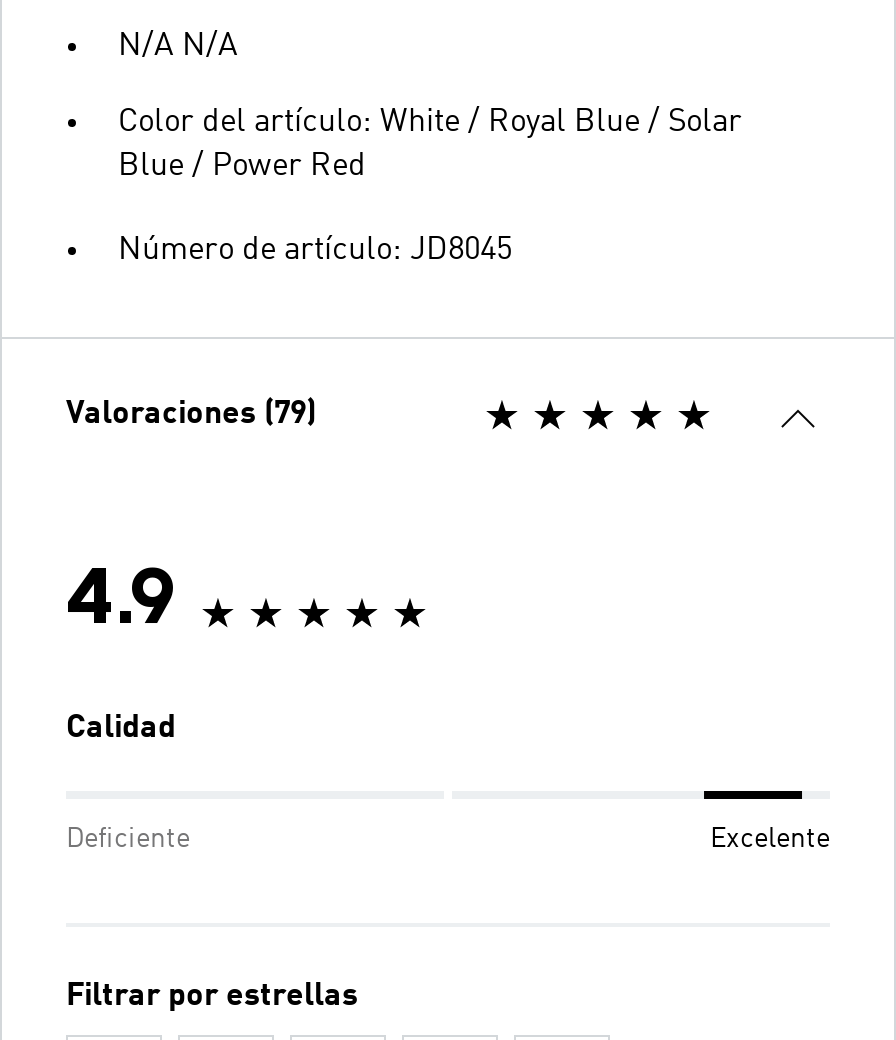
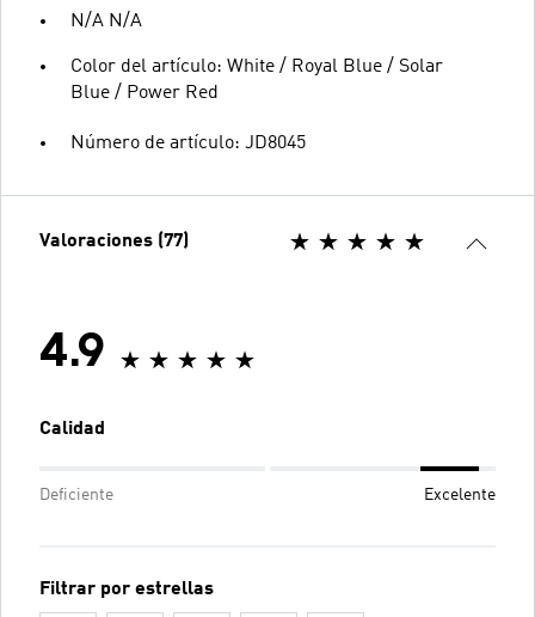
[66,399,316,431] Valoraciones (79) -> [39,232,189,251] Valoraciones (77)

